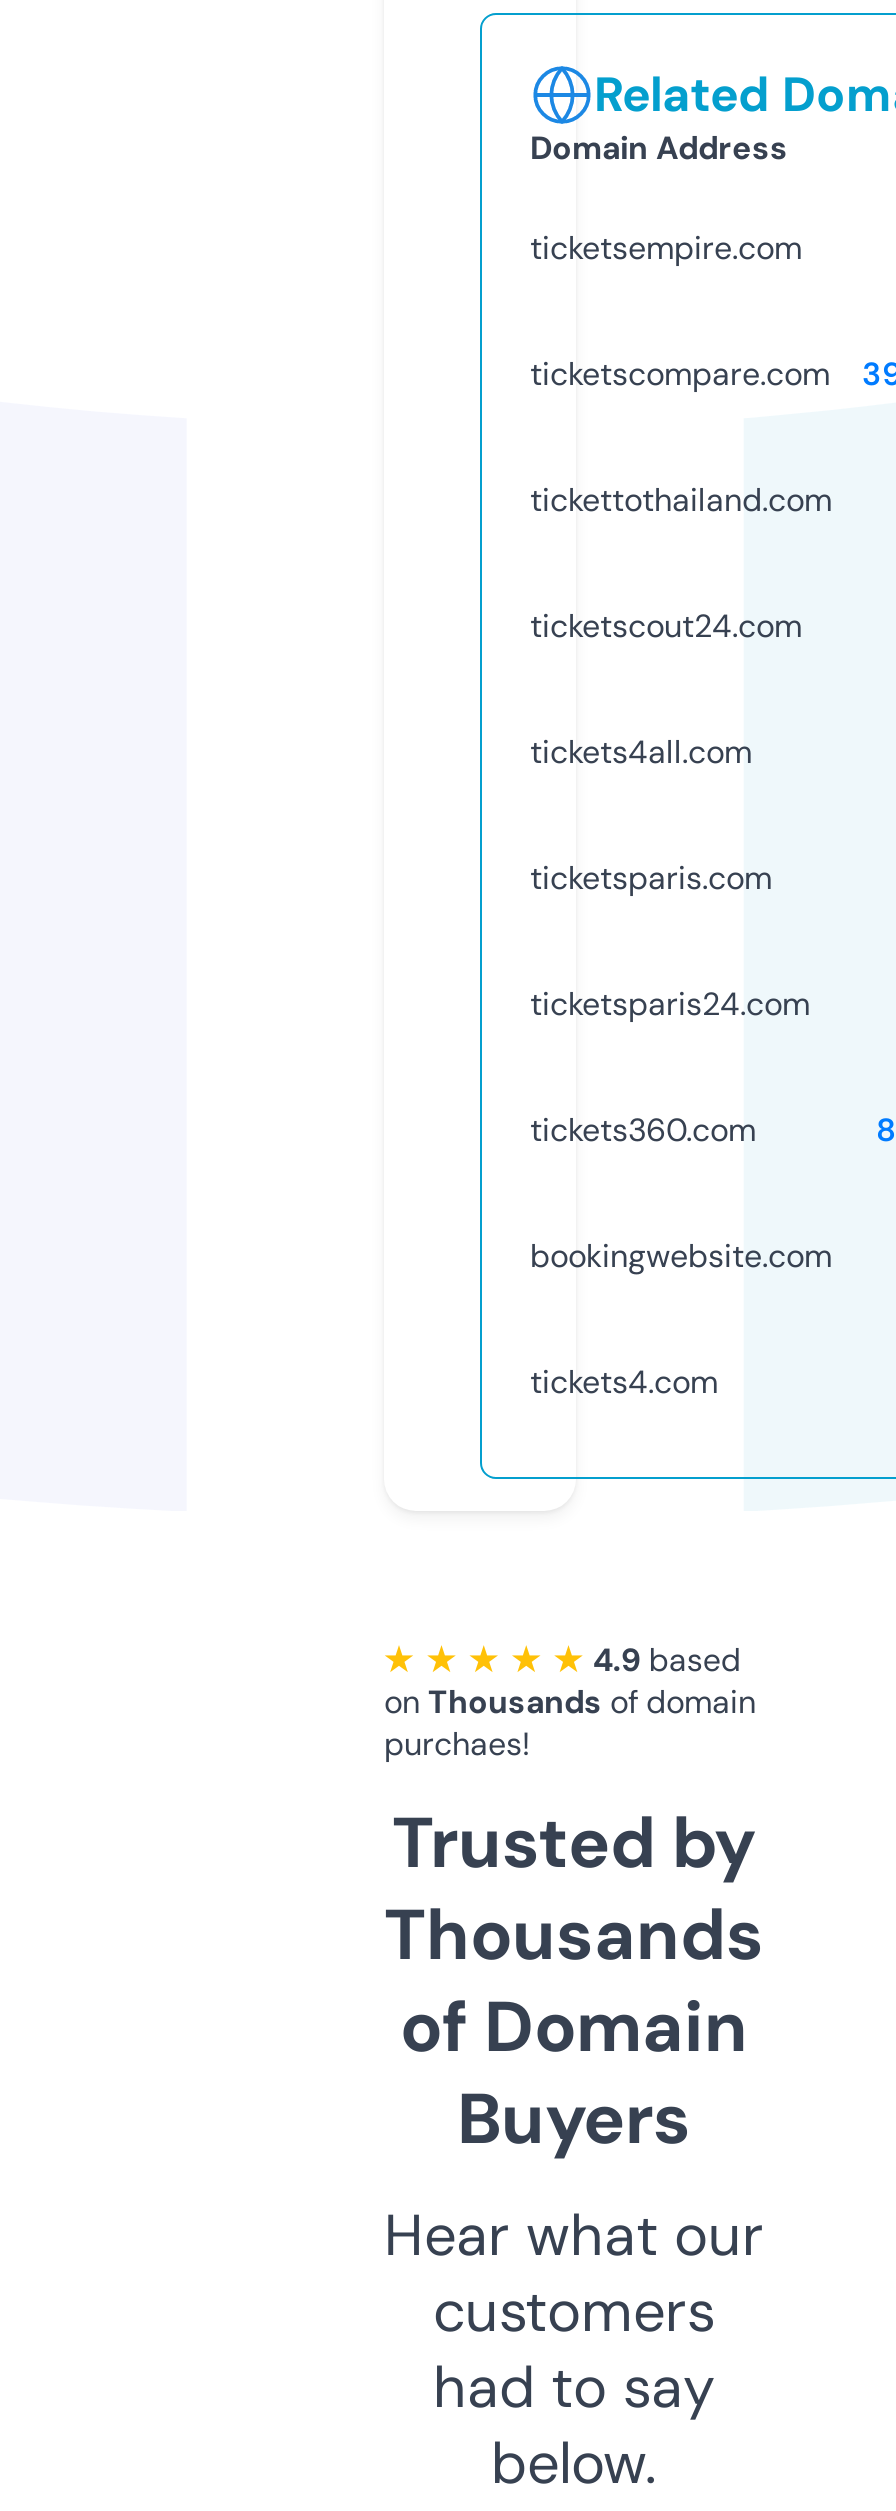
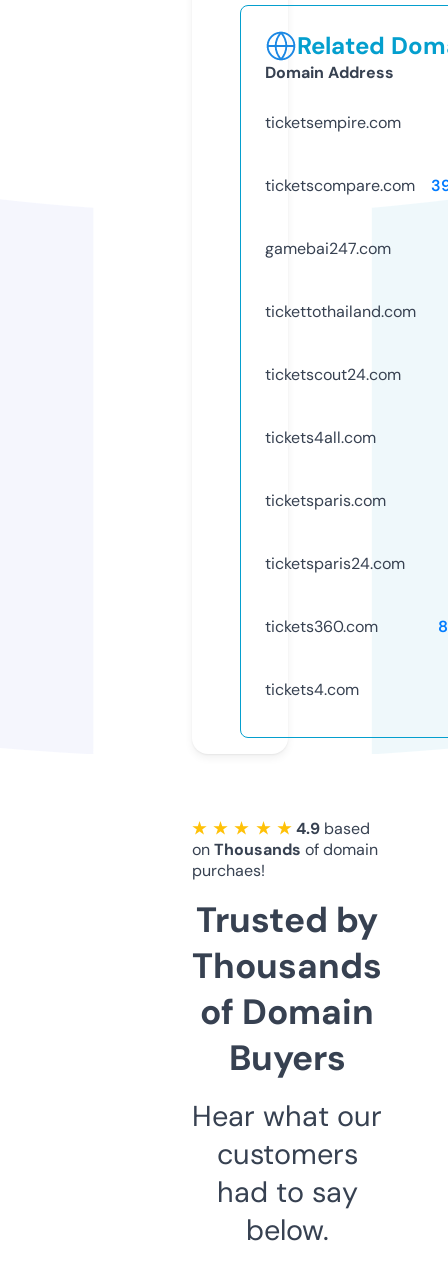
none -> [265,238,391,259] gamebai247.com
moved [530,479,832,1151] -> [265,301,416,637]: tickettothailand.com | ticketscout24.com | tickets4all.com | ticketsparis.com | ticketsparis24.com | tickets360.com
[530,1235,832,1277] bookingwebsite.com -> none

